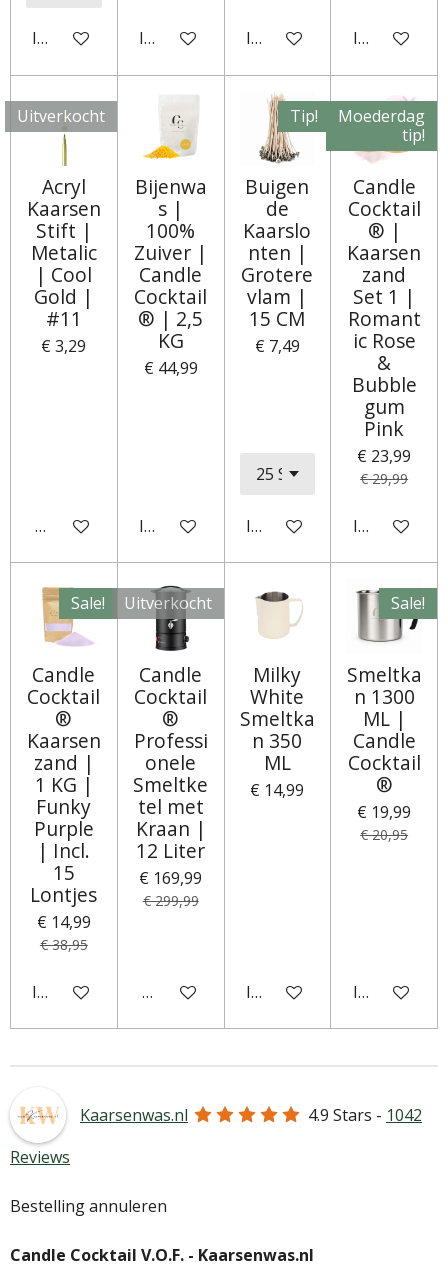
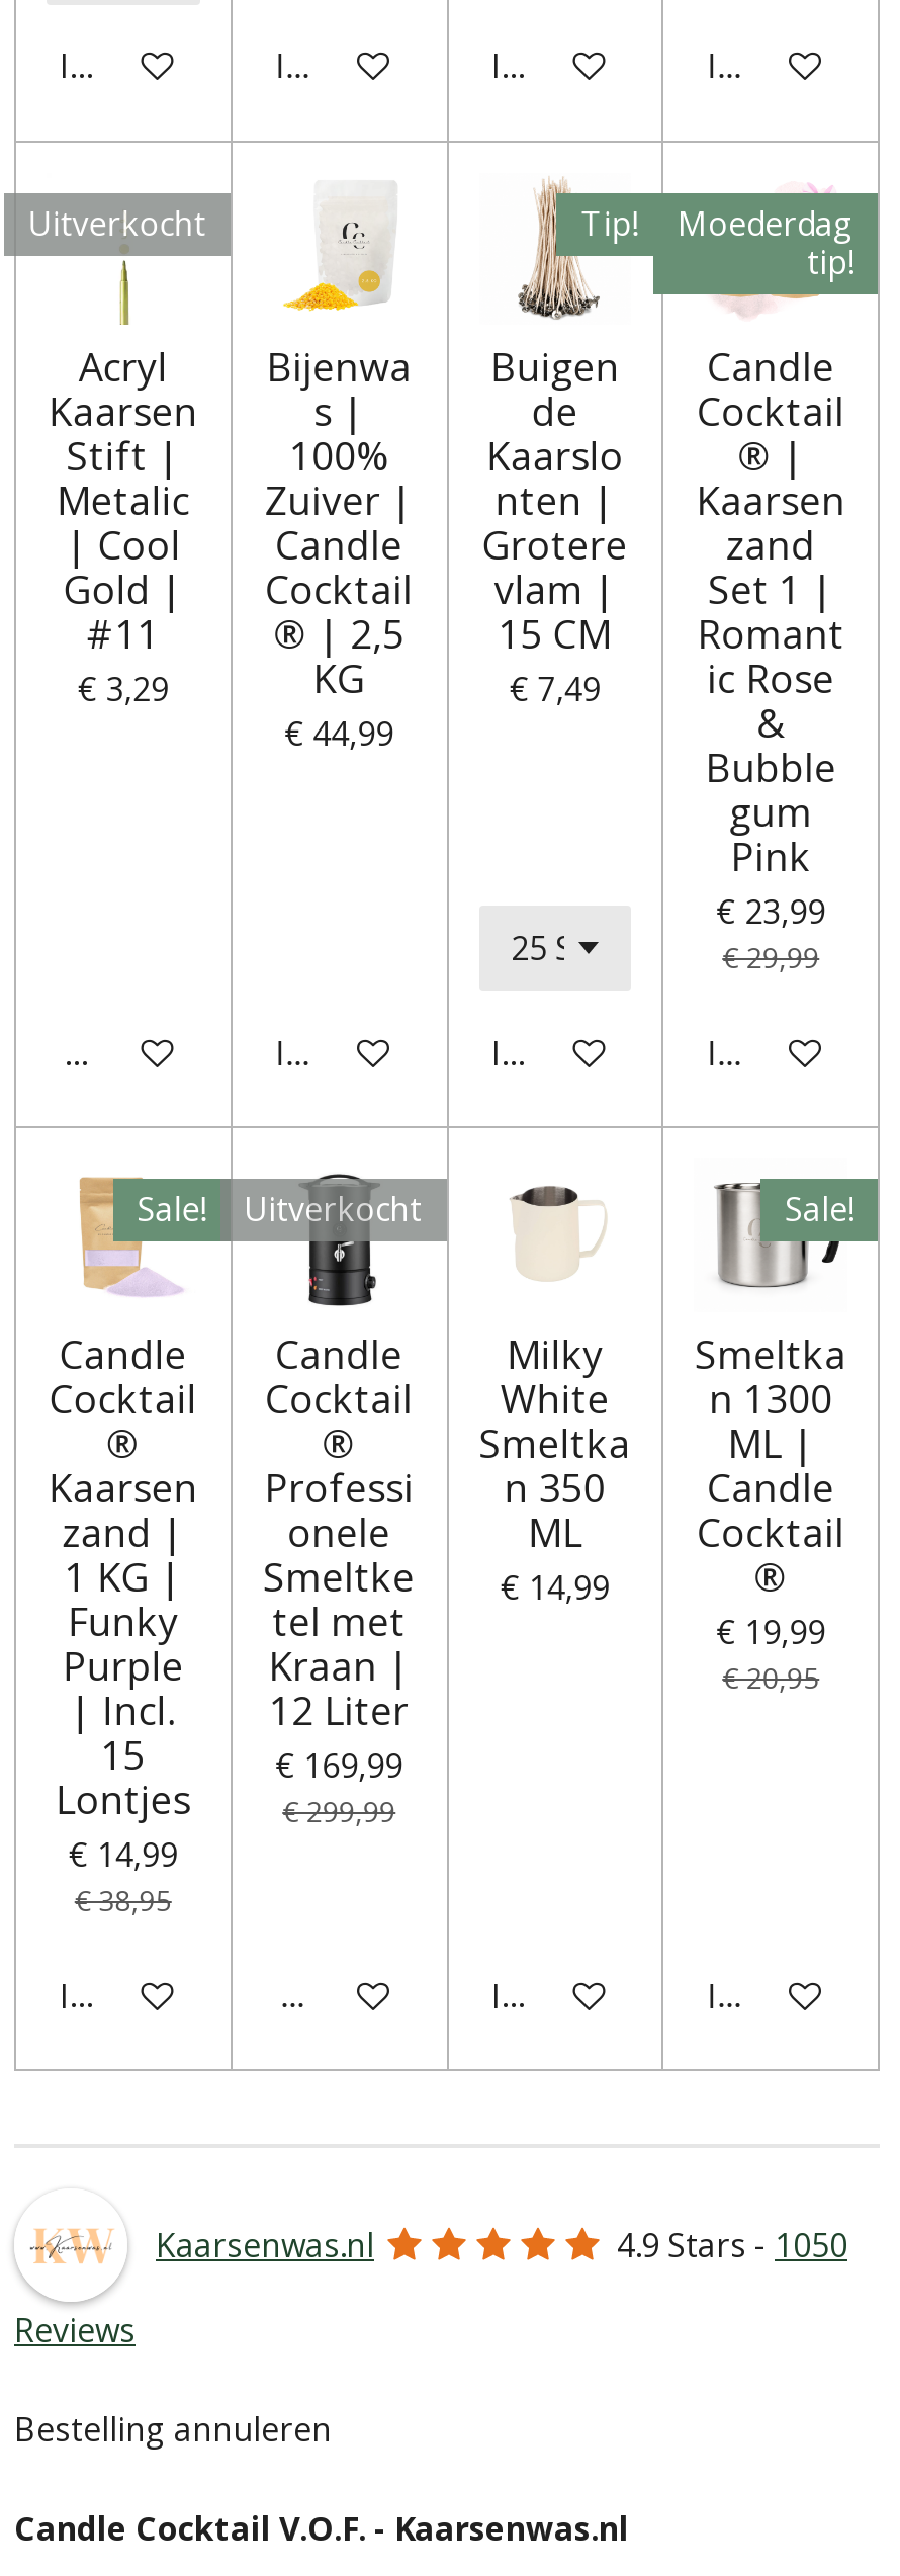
[308,1104,422,1126] 4.9 Stars - 1042 -> [617,2223,847,2268] 4.9 Stars - 1050

